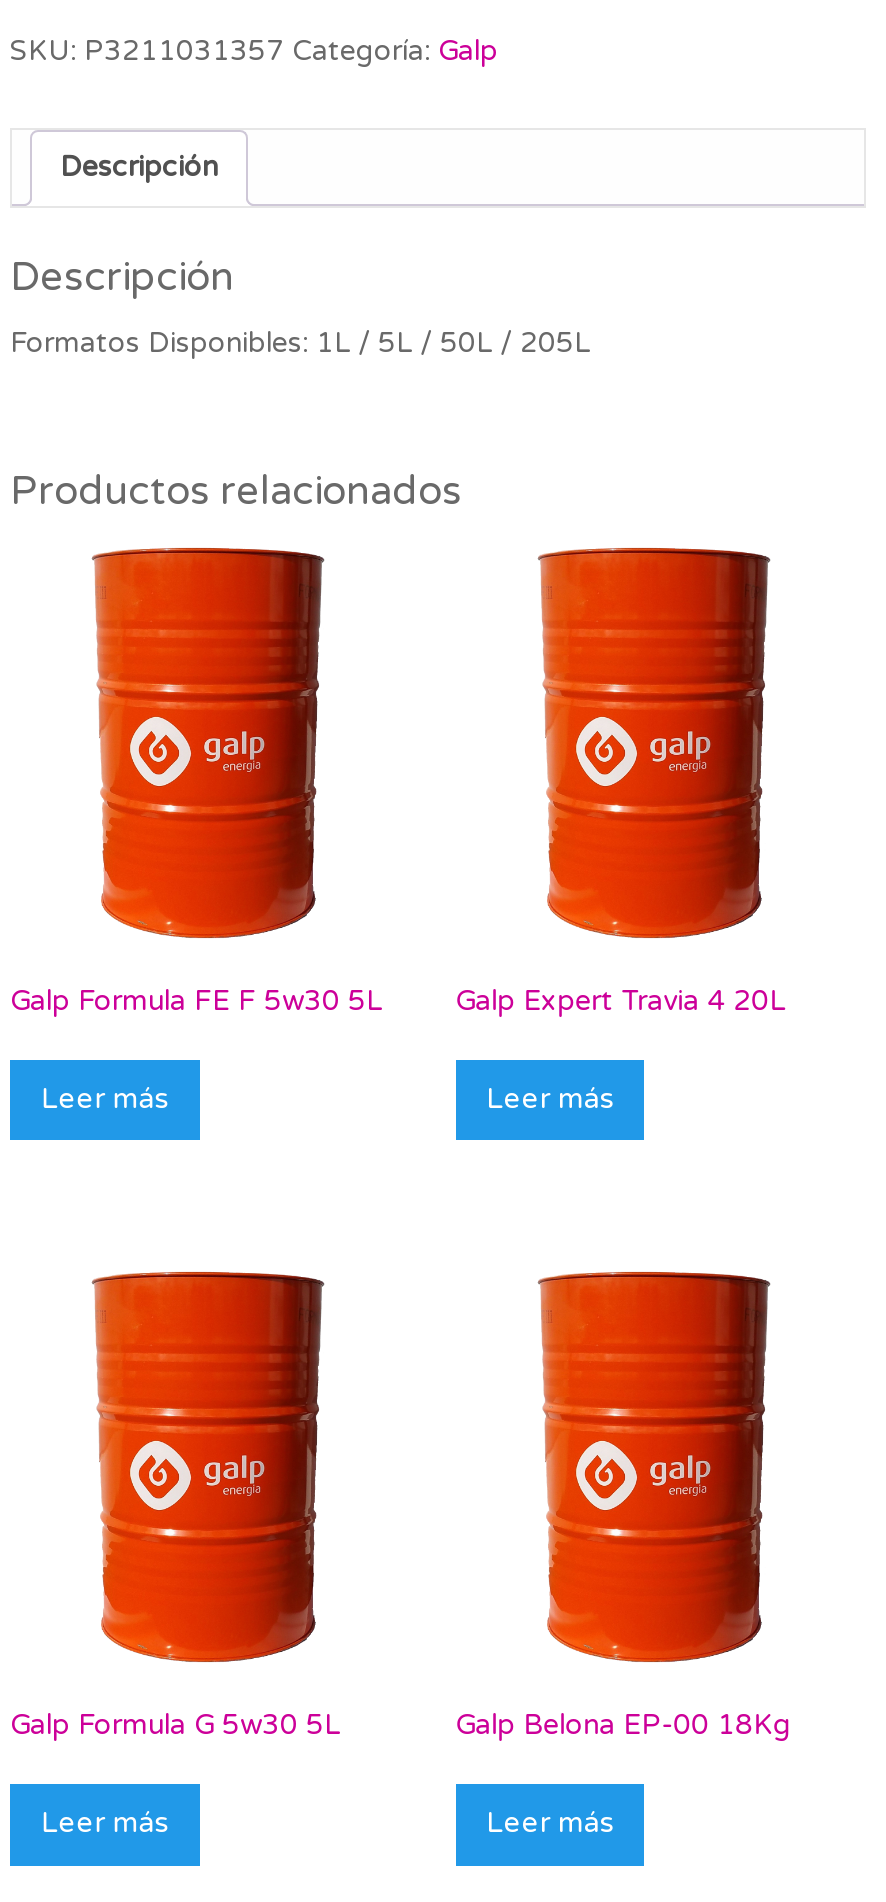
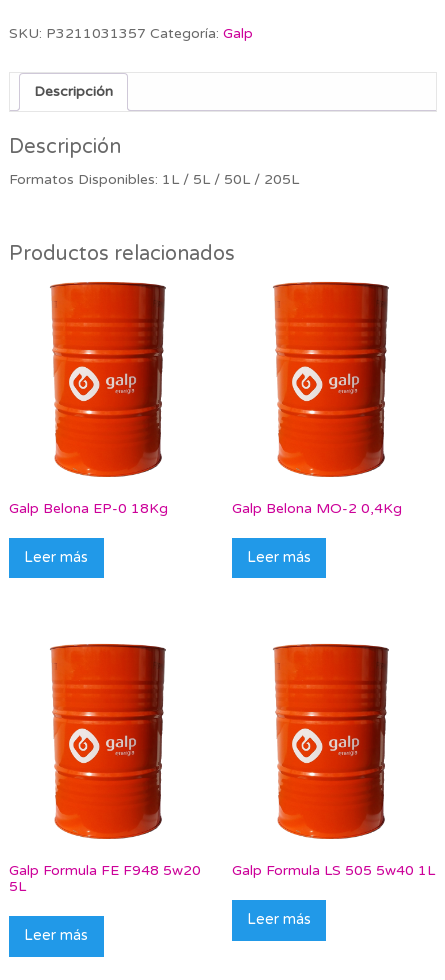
[10,983,382,1017] Galp Formula FE F 5w30 5L -> [9,499,168,516] Galp Belona EP-0 18Kg
[455,983,785,1017] Galp Expert Travia 4 20L -> [232,499,402,516] Galp Belona MO-2 0,4Kg
[10,1707,340,1741] Galp Formula G 5w30 5L -> [9,862,201,895] Galp Formula FE F948 5w20 | 5L
[455,1707,791,1741] Galp Belona EP-00 18Kg -> [232,862,435,879] Galp Formula LS 505 5w40 1L

